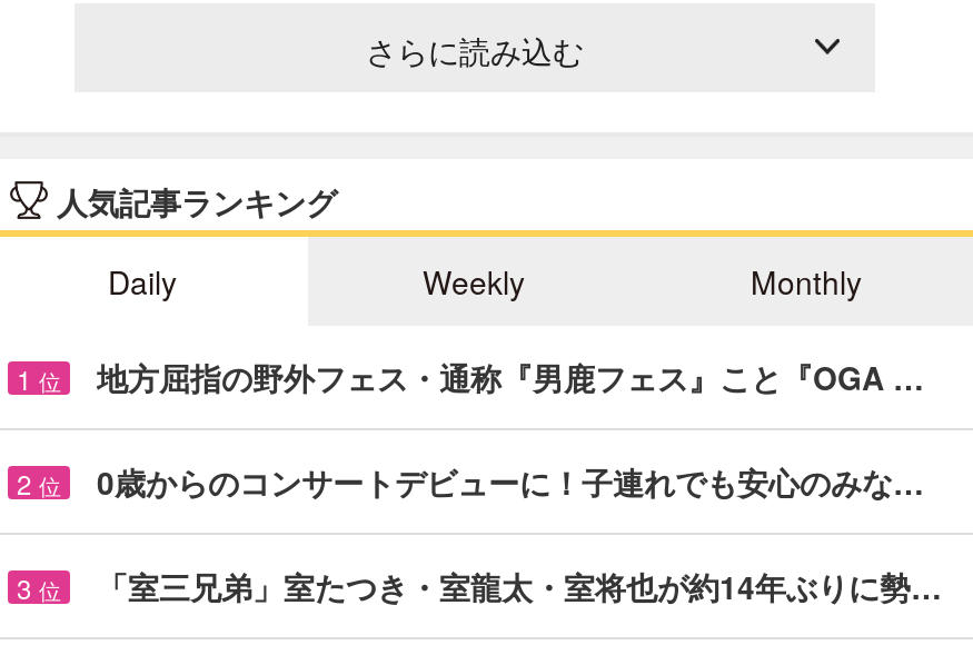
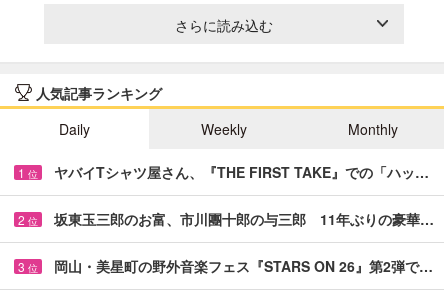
[97,354,924,399] 地方屈指の野外フェス・通称『男鹿フェス』こと『OGA … -> [54,162,429,182] ヤバイTシャツ屋さん、『THE FIRST TAKE』での「ハッ…
[97,459,924,503] 0歳からのコンサートデビューに！子連れでも安心のみな… -> [54,209,434,229] 坂東玉三郎のお富、市川團十郎の与三郎 11年ぶりの豪華…
[97,563,942,608] 「室三兄弟」室たつき・室龍太・室将也が約14年ぶりに勢… -> [54,256,433,276] 岡山・美星町の野外音楽フェス『STARS ON 26』第2弾で…

